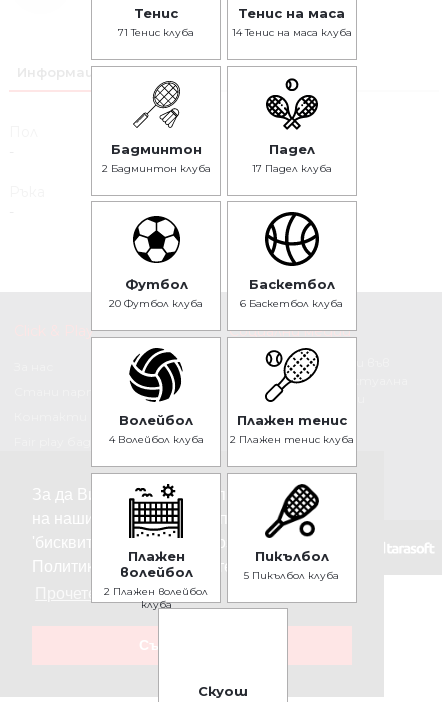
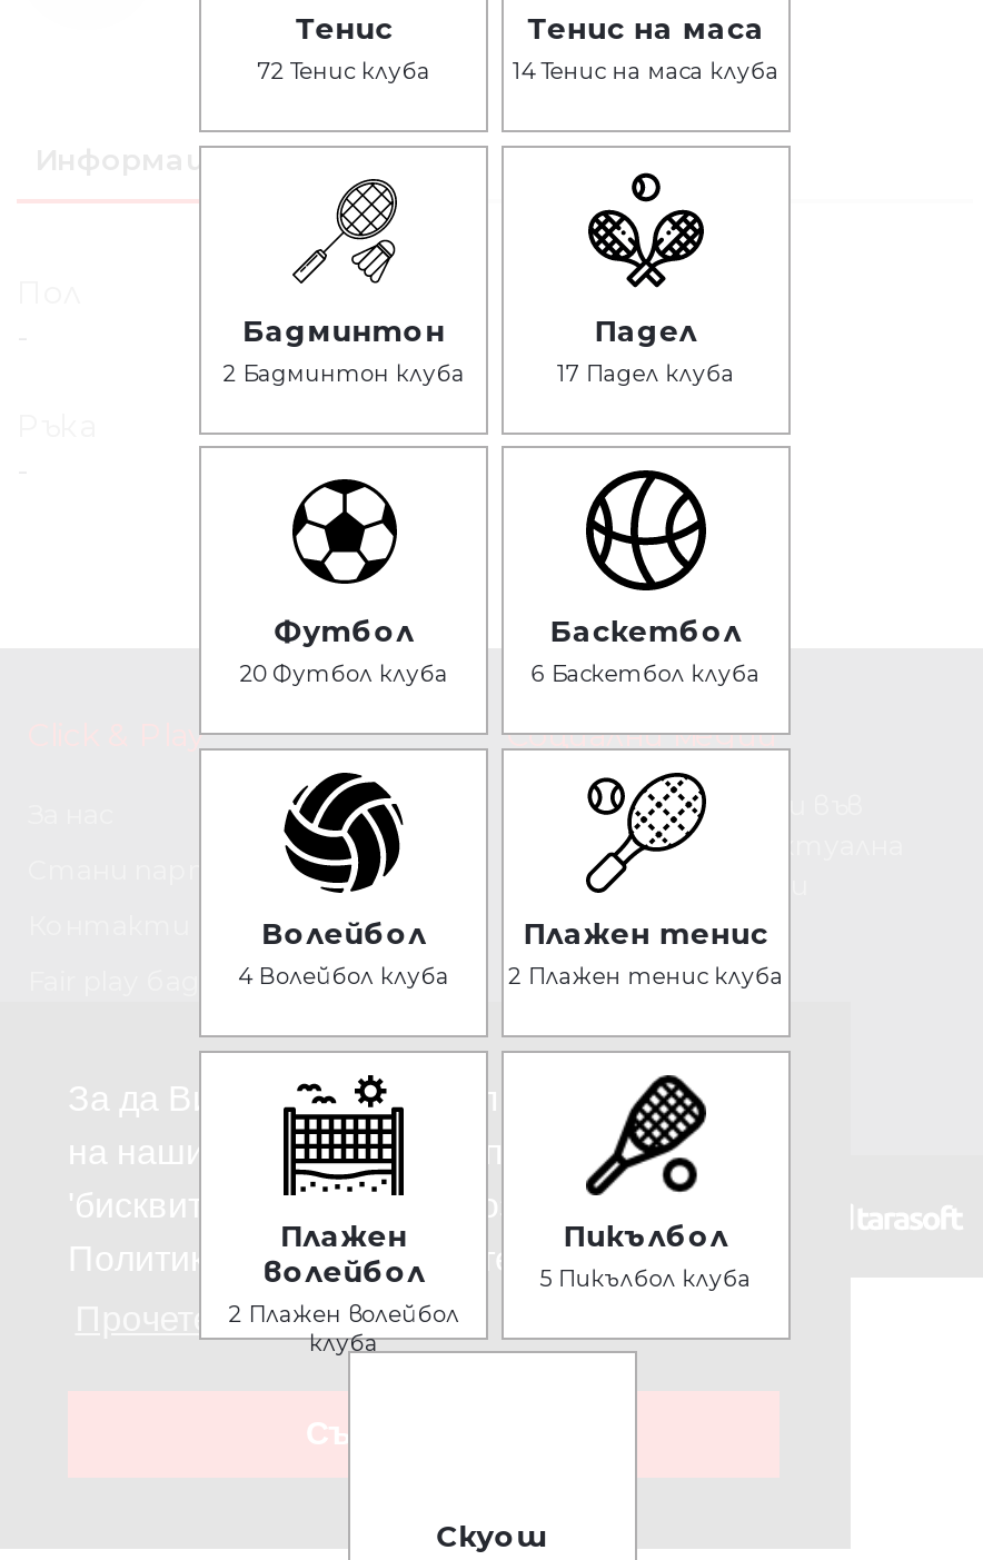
[118,26,194,39] 71 Тенис клуба -> [257,57,431,86] 72 Тенис клуба

